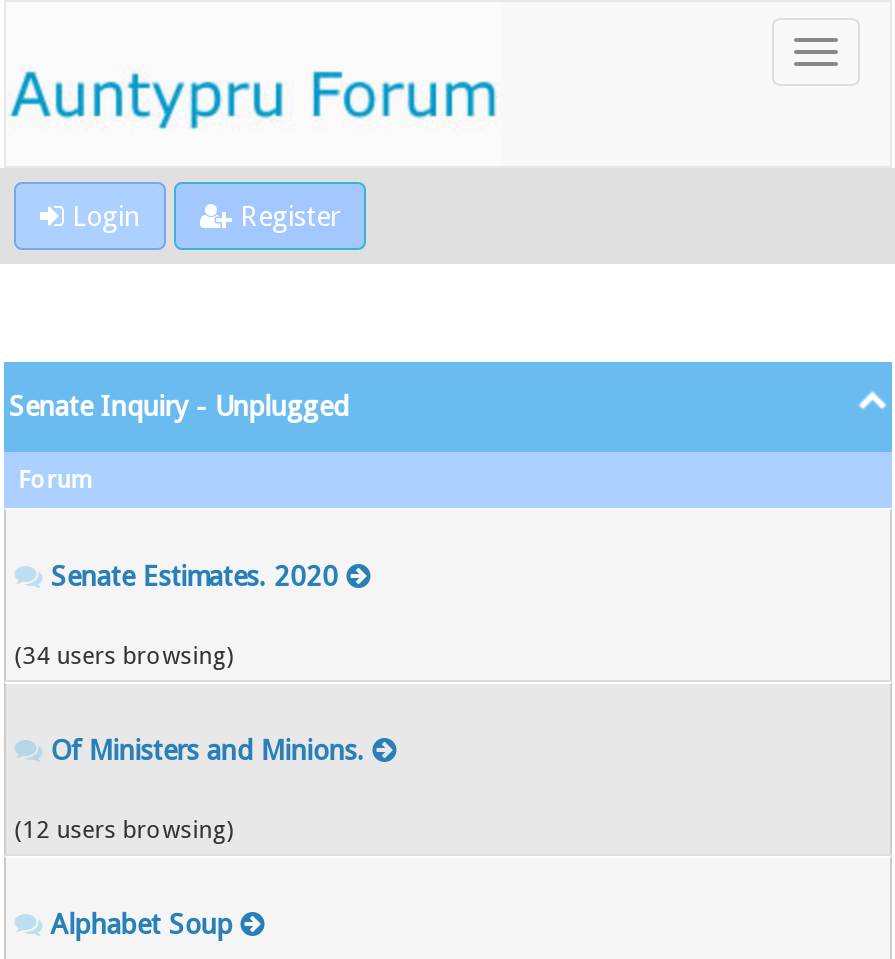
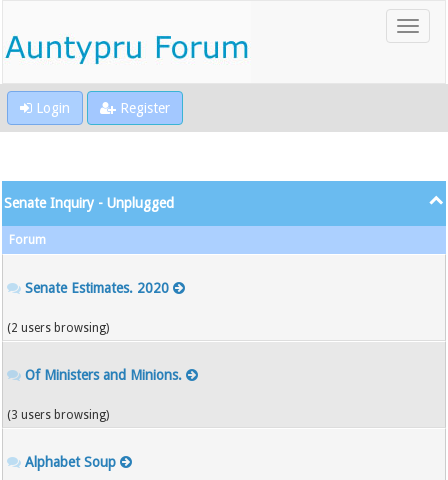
[14,642,232,670] (34 users browsing) -> [7,321,109,335] (2 users browsing)
[14,816,232,844] (12 users browsing) -> [7,408,109,422] (3 users browsing)

